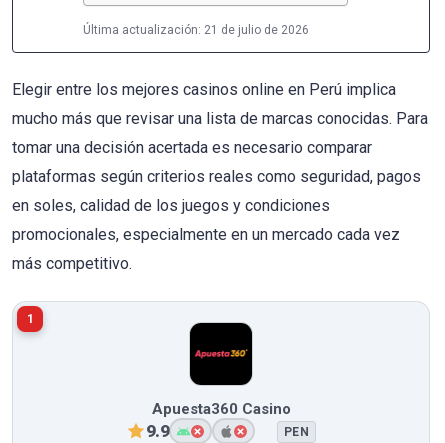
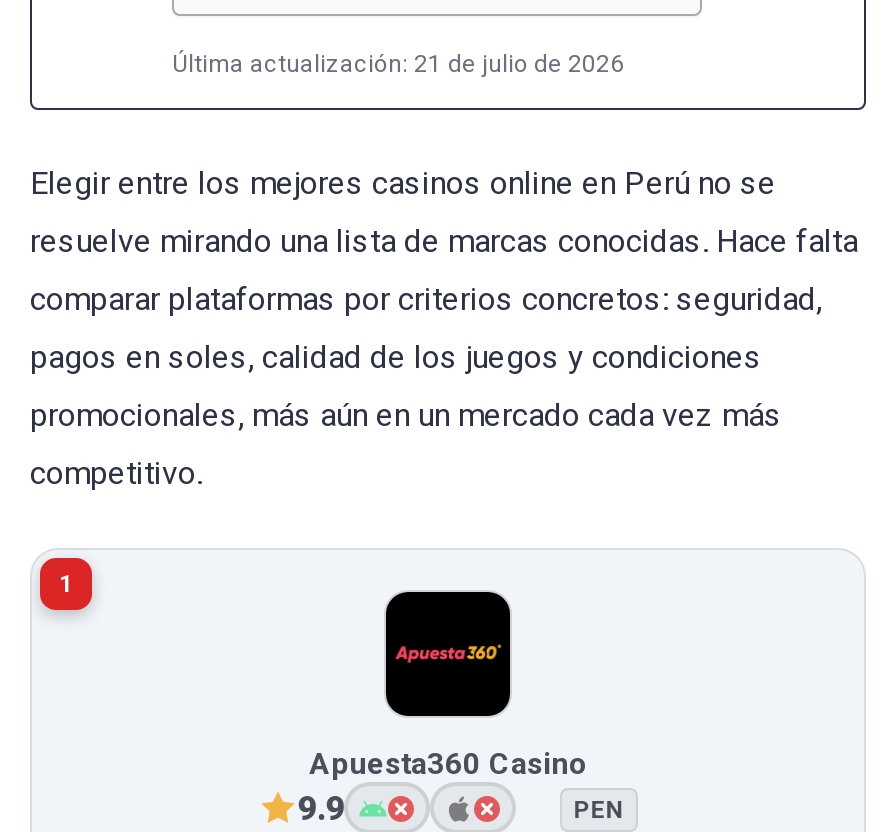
[12,80,428,273] Elegir entre los mejores casinos online en Perú implica | mucho más que revisar una lista de marcas conocidas. Para | tomar una decisión acertada es necesario comparar | plataformas según criterios reales como seguridad, pagos | en soles, calidad de los juegos y condiciones | promocionales, especialmente en un mercado cada vez | más competitivo. -> [30,164,858,492] Elegir entre los mejores casinos online en Perú no se | resuelve mirando una lista de marcas conocidas. Hace falta | comparar plataformas por criterios concretos: seguridad, | pagos en soles, calidad de los juegos y condiciones | promocionales, más aún en un mercado cada vez más | competitivo.

